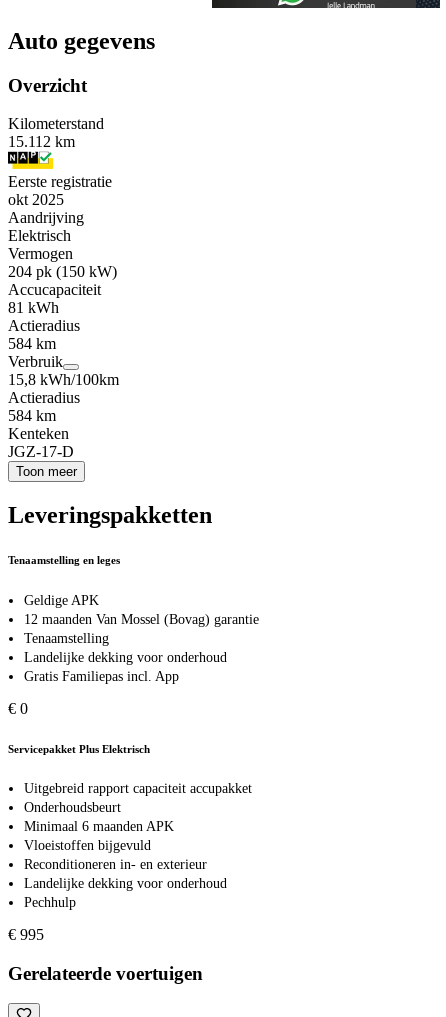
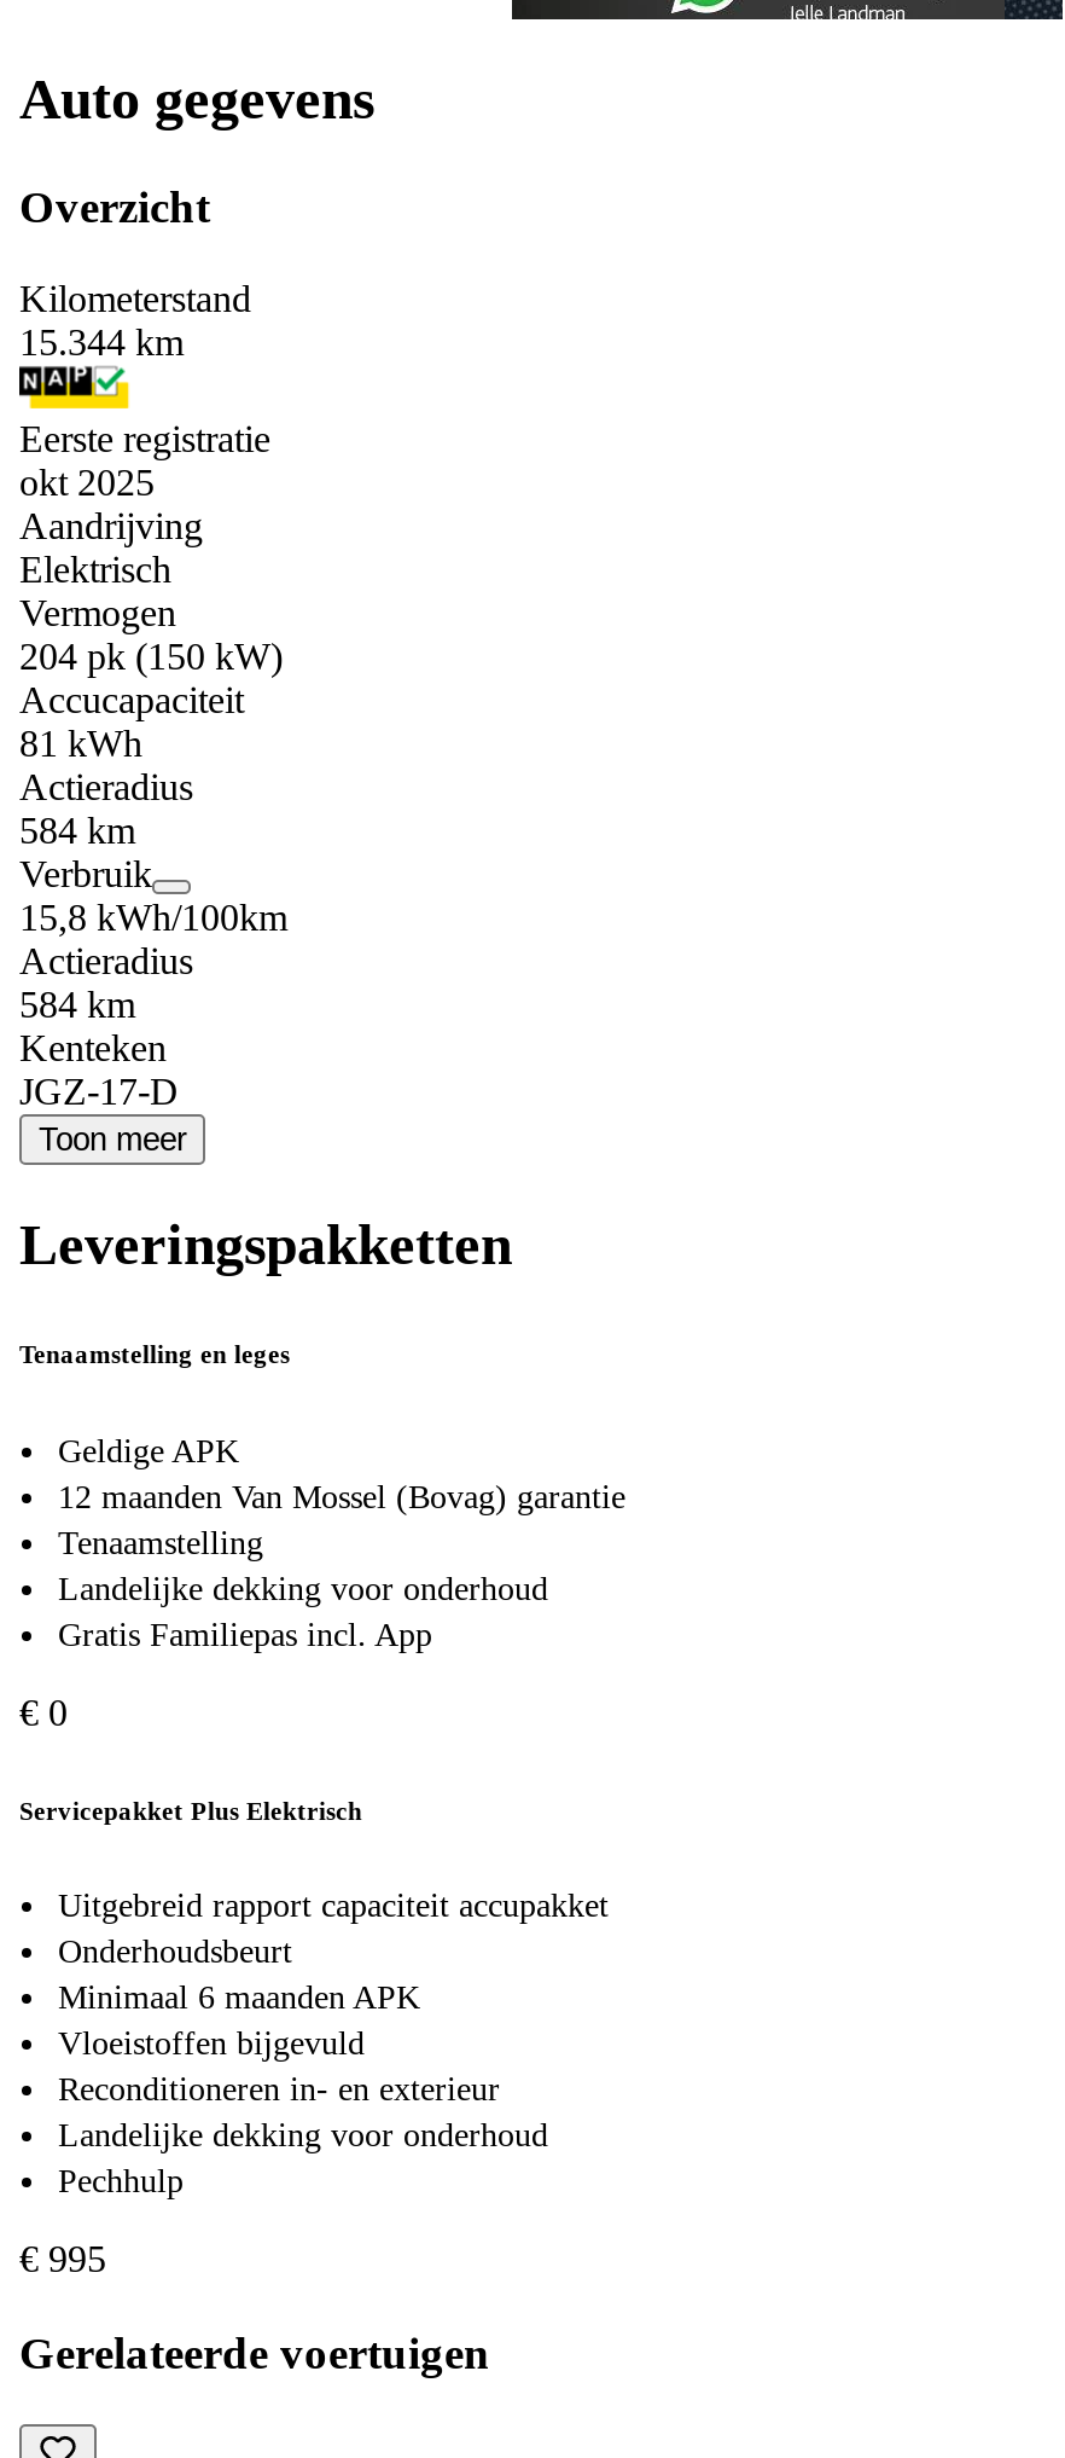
[8,133,75,150] 15.112 km -> [19,322,184,364] 15.344 km

